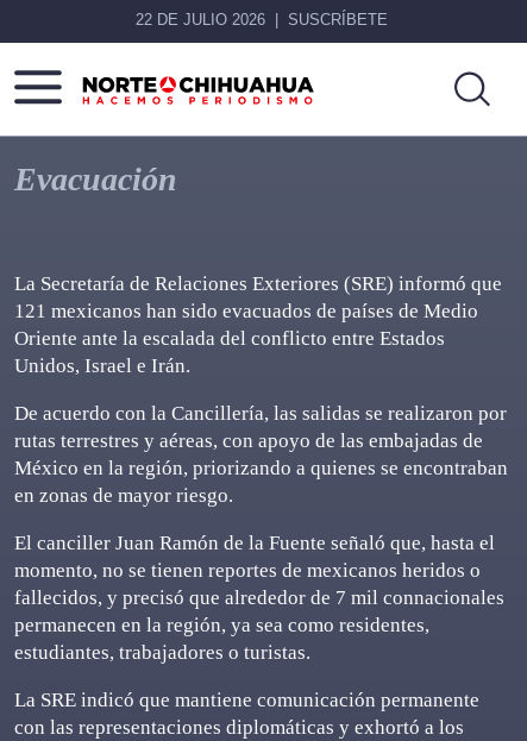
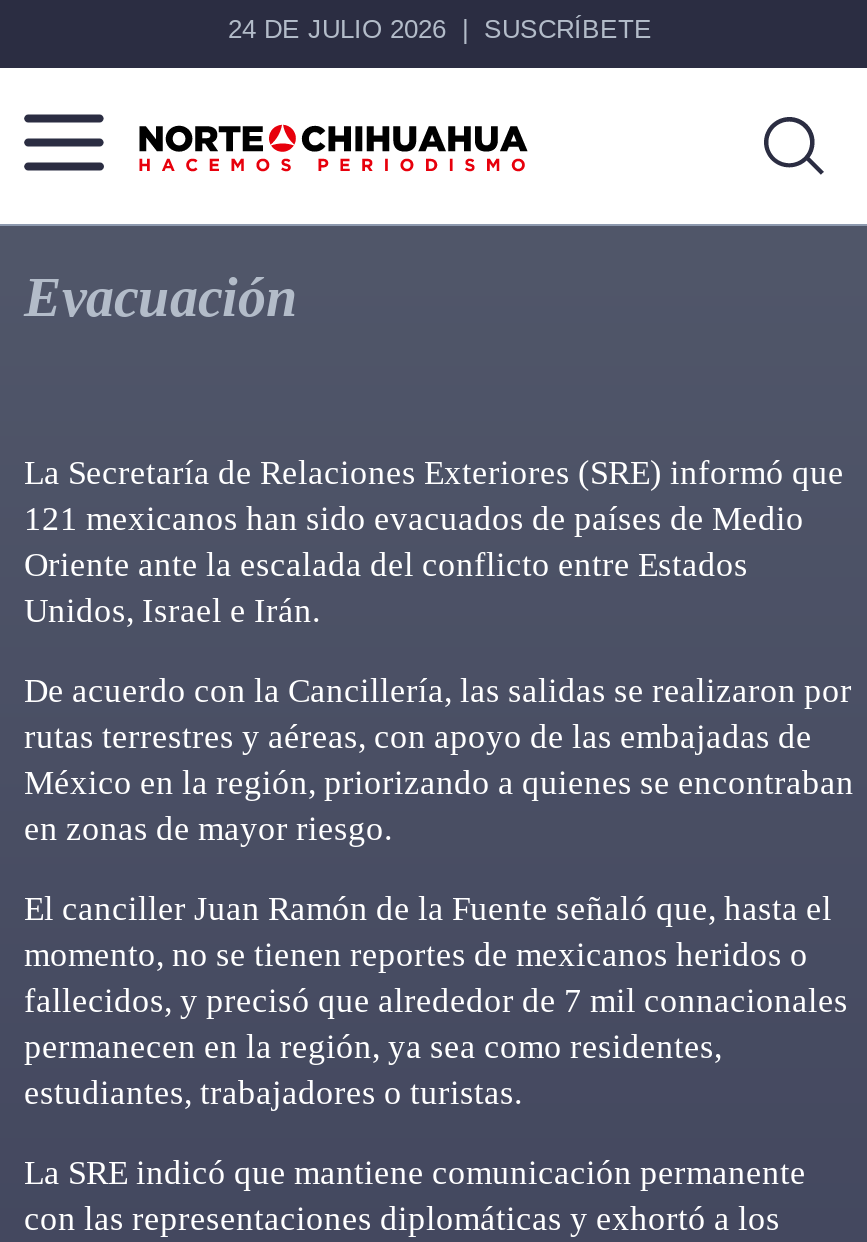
[136,11,388,29] 22 DE JULIO 2026 SUSCRÍBETE -> [228,14,652,44] 24 DE JULIO 2026 SUSCRÍBETE

